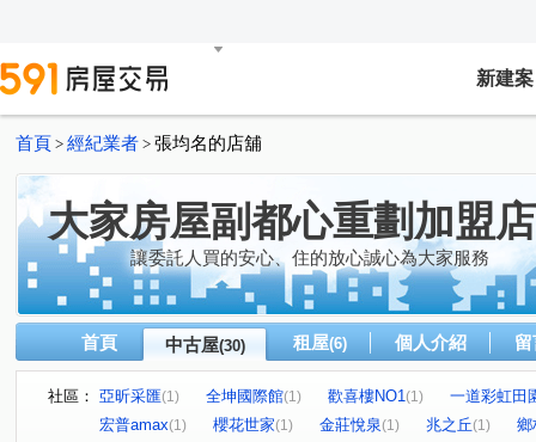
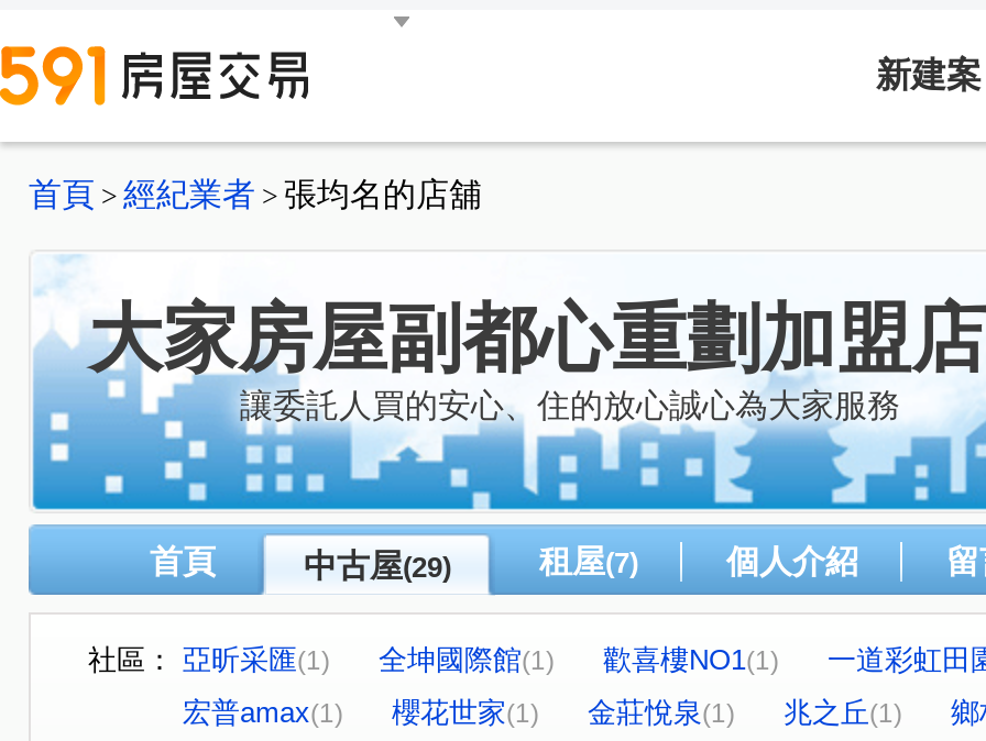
[165,334,245,355] 中古屋(30) -> [304,546,451,584] 中古屋(29)
[293,332,347,352] 租屋(6) -> [539,542,638,579] 租屋(7)

